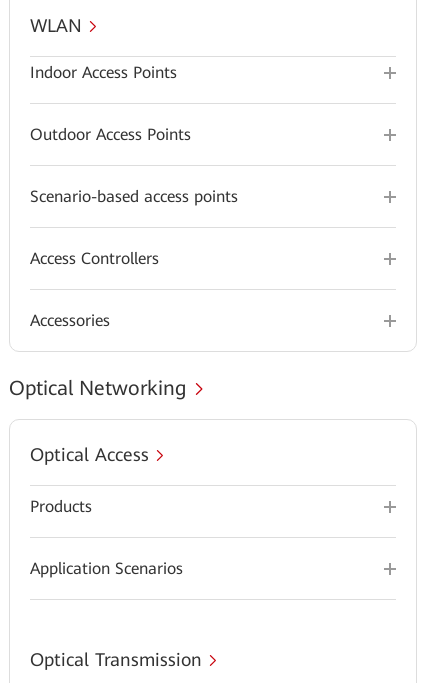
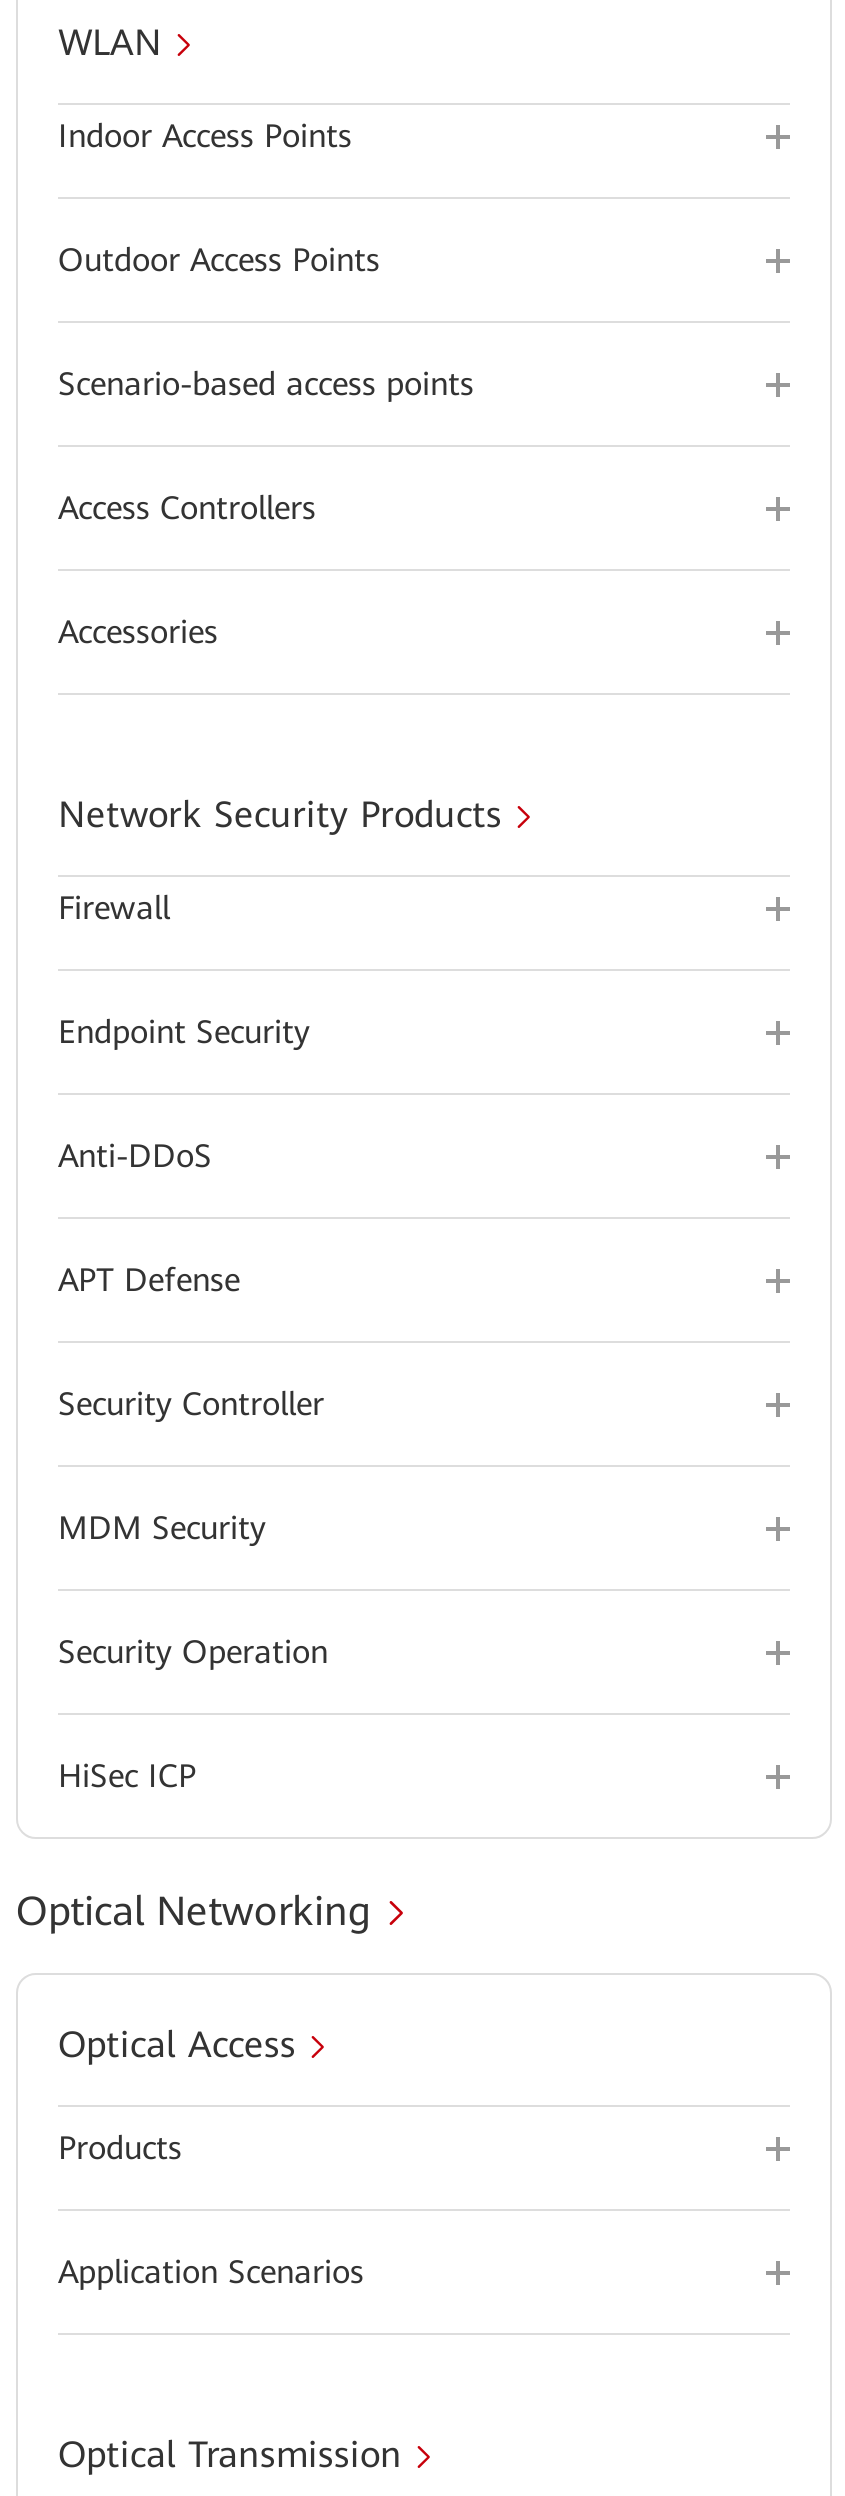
none -> [58,793,502,1795] Network Security Products | Firewall | Endpoint Security | Anti-DDoS | APT Defense | Security Controller | MDM Security | Security Operation | HiSec ICP

